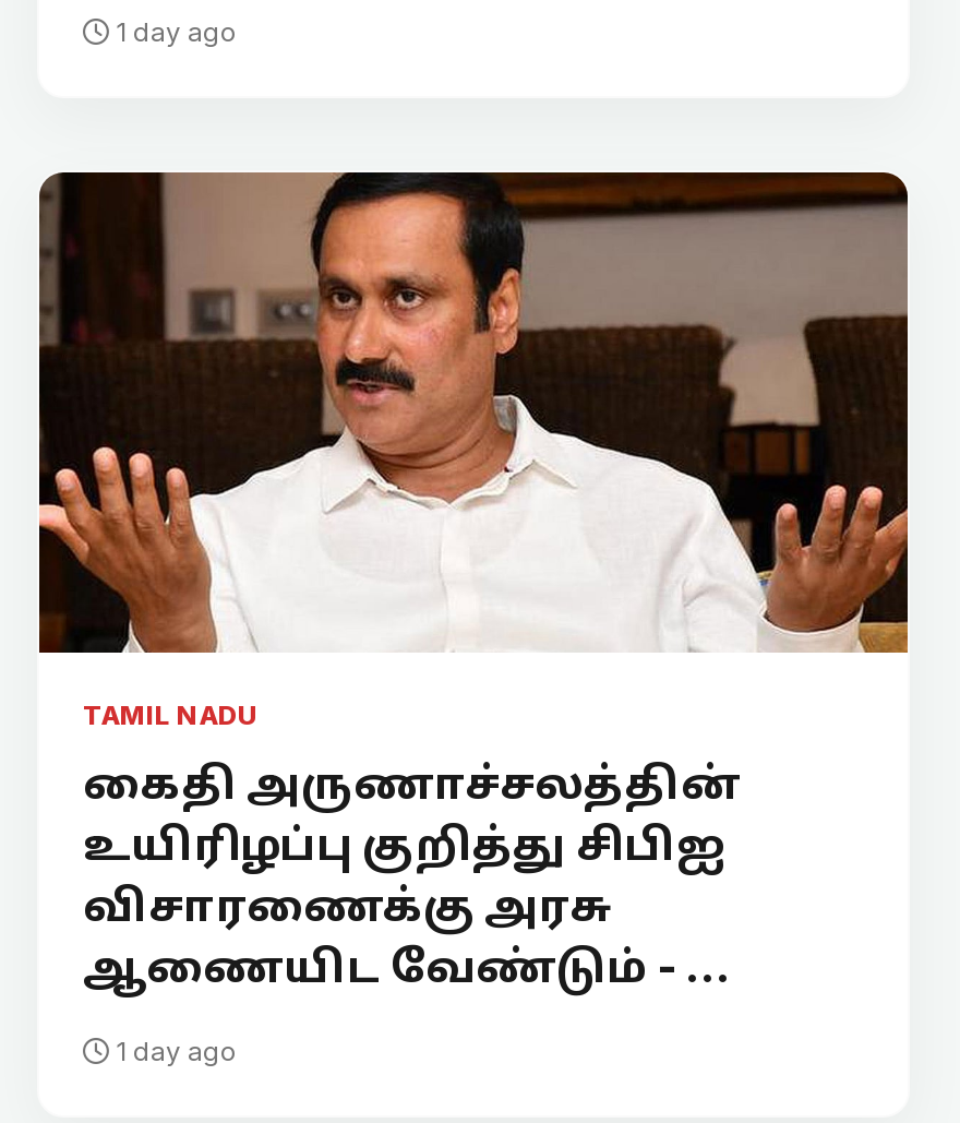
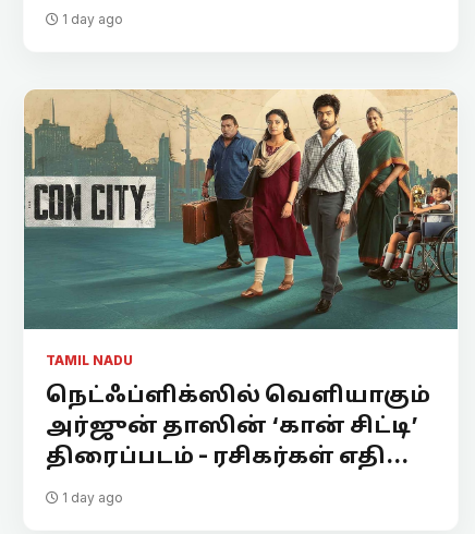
[37,170,910,655] [image] -> [23,89,459,330] [image]
[83,757,742,993] கைதி அருணாச்சலத்தின் | உயிரிழப்பு குறித்து சிபிஐ | விசாரணைக்கு அரசு | ஆணையிட வேண்டும் - ... -> [46,381,430,469] நெட்ஃப்ளிக்ஸில் வெளியாகும் | அர்ஜுன் தாஸின் ‘கான் சிட்டி’ | திரைப்படம் - ரசிகர்கள் எதி...

